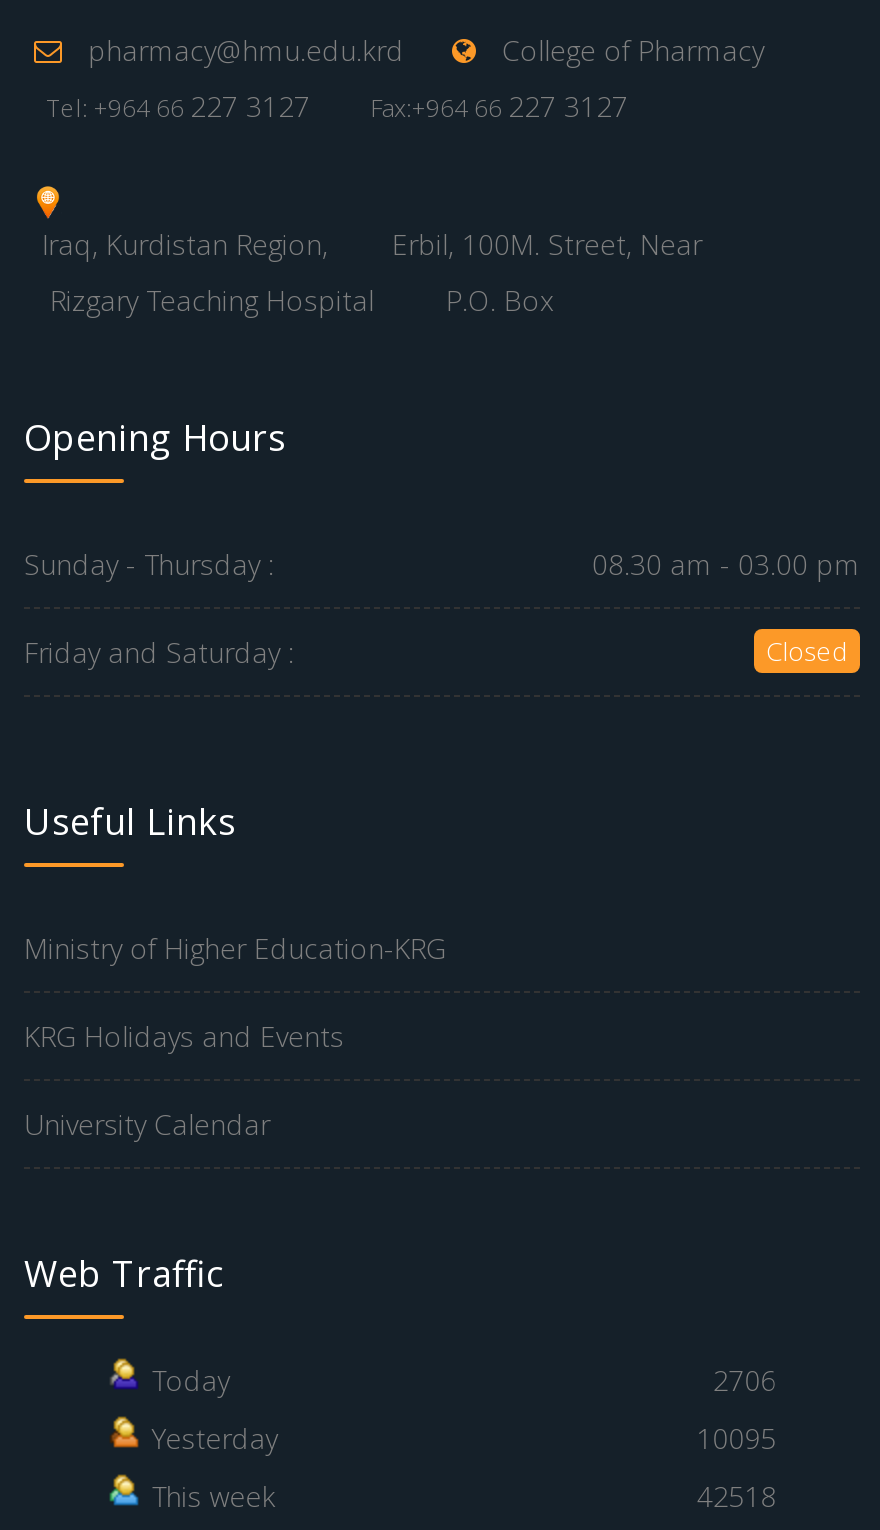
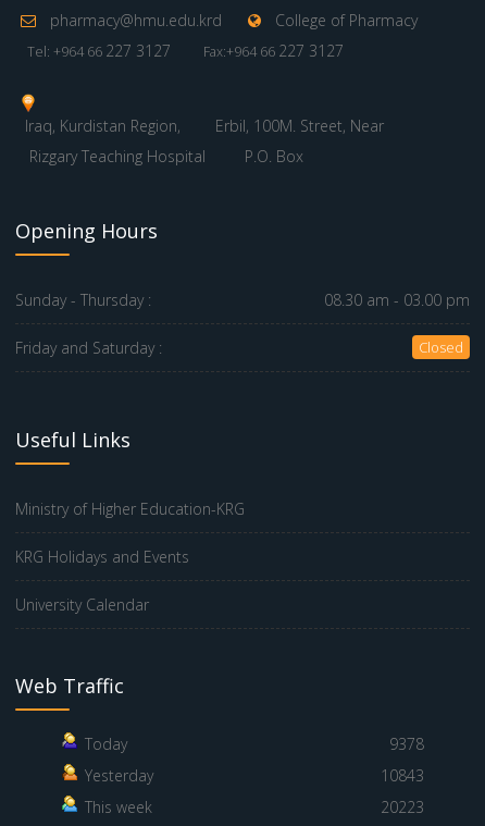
[712,1362,776,1400] 2706 -> [390,734,424,755] 9378
[696,1420,776,1458] 10095 -> [381,765,424,786] 10843
[696,1478,776,1516] 42518 -> [381,797,424,818] 20223

